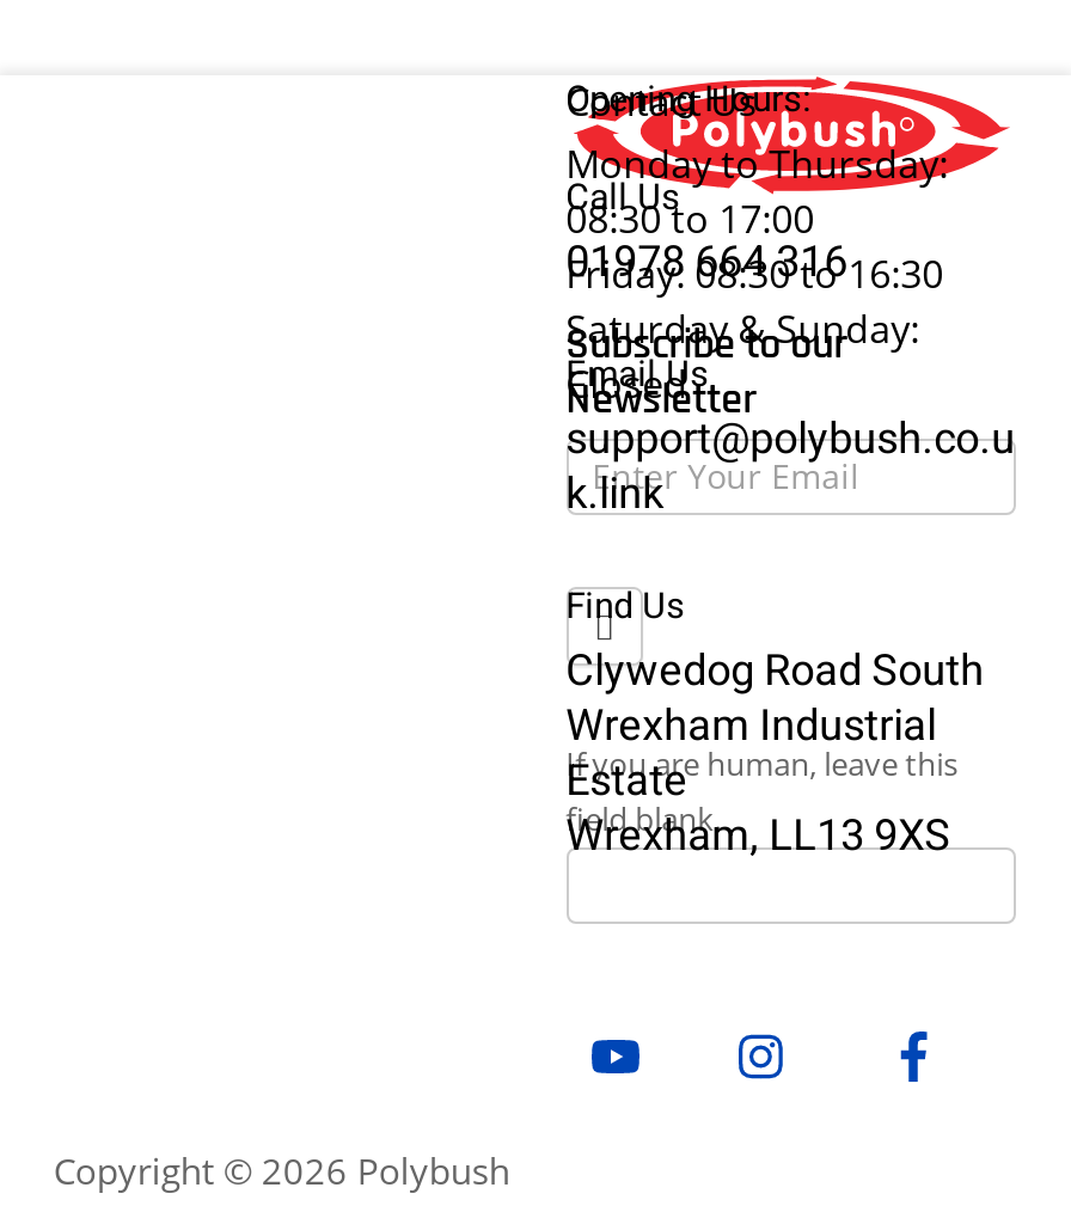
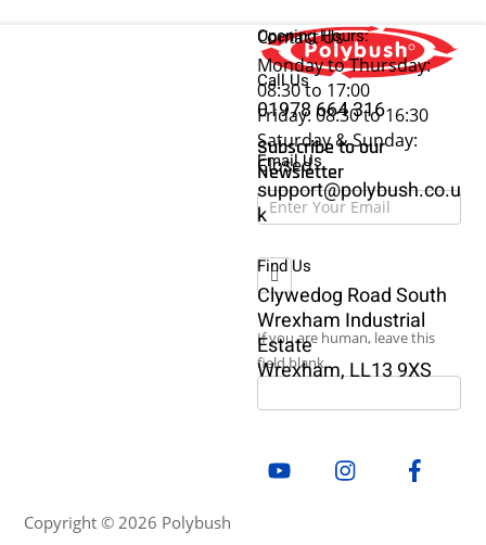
[566,463,664,528] k.link -> [257,201,267,230] k

